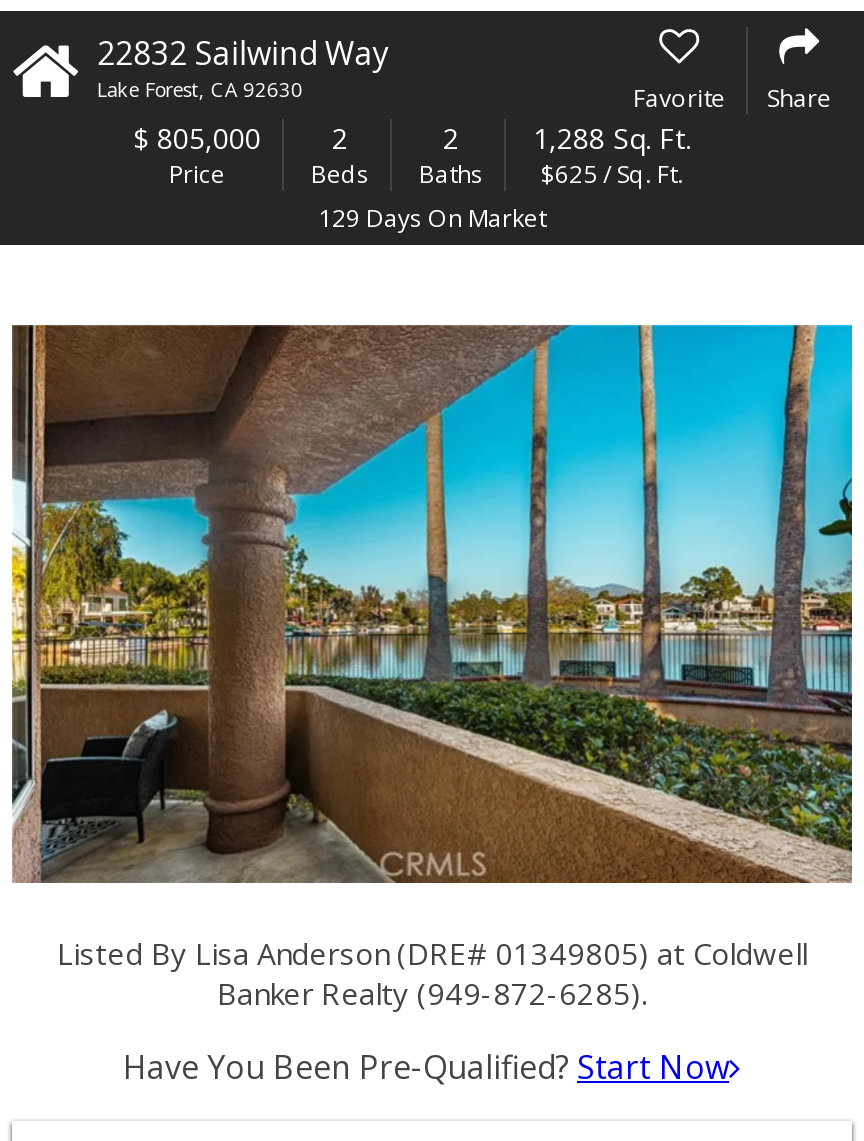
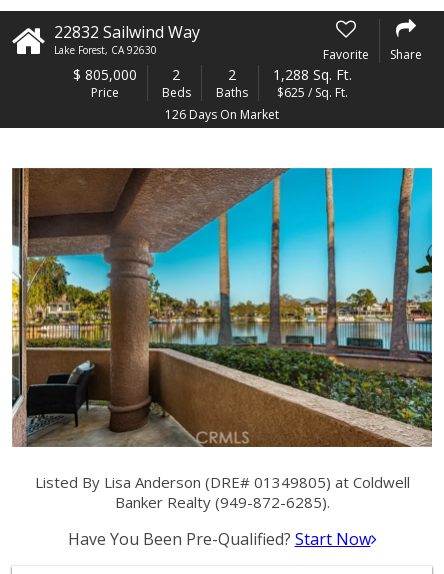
[318,201,546,235] 129 Days On Market -> [165,106,279,123] 126 Days On Market

